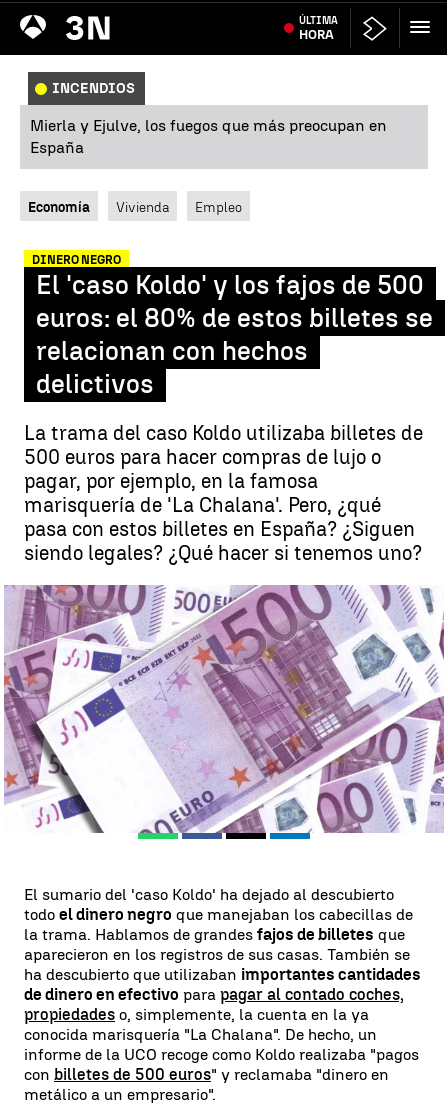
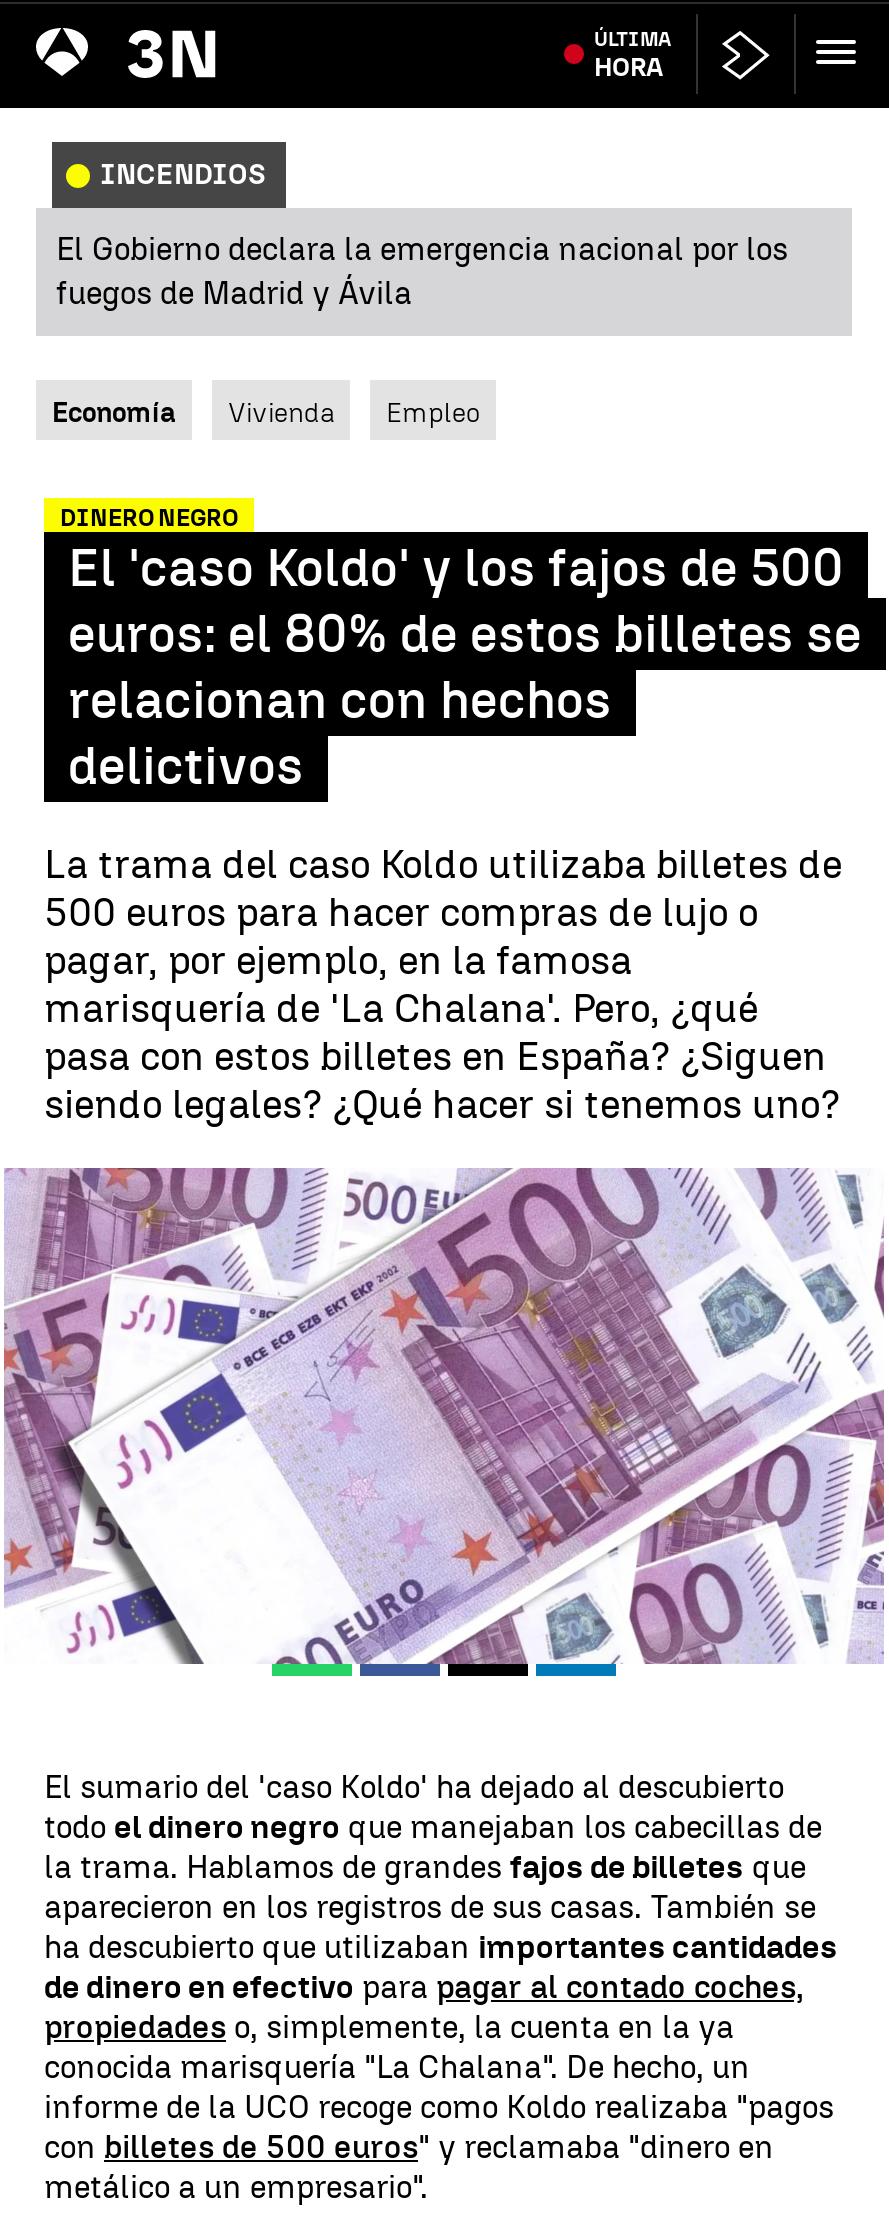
[30,116,387,157] Mierla y Ejulve, los fuegos que más preocupan en | España -> [56,230,788,312] El Gobierno declara la emergencia nacional por los | fuegos de Madrid y Ávila

